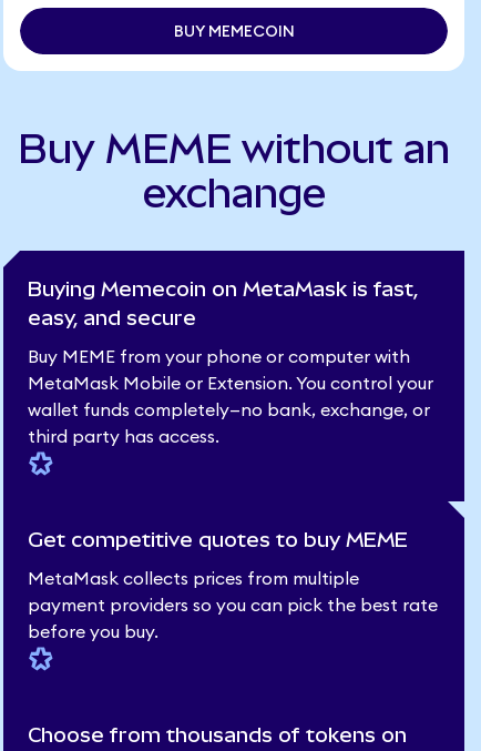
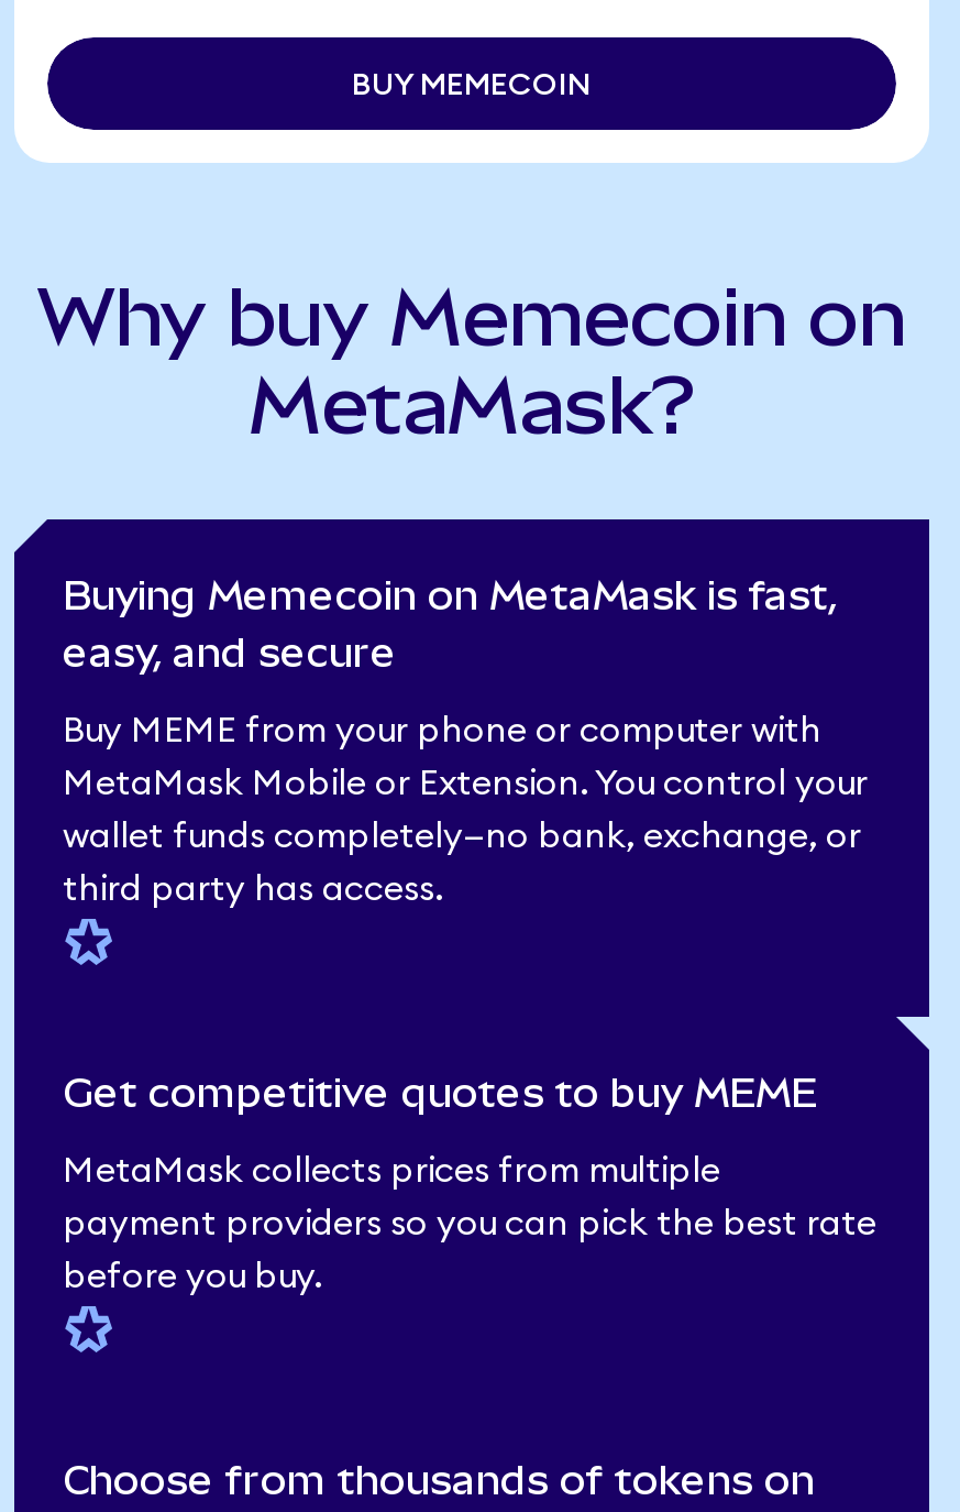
[18,125,450,216] Buy MEME without an | exchange -> [37,271,906,451] Why buy Memecoin on | MetaMask?

